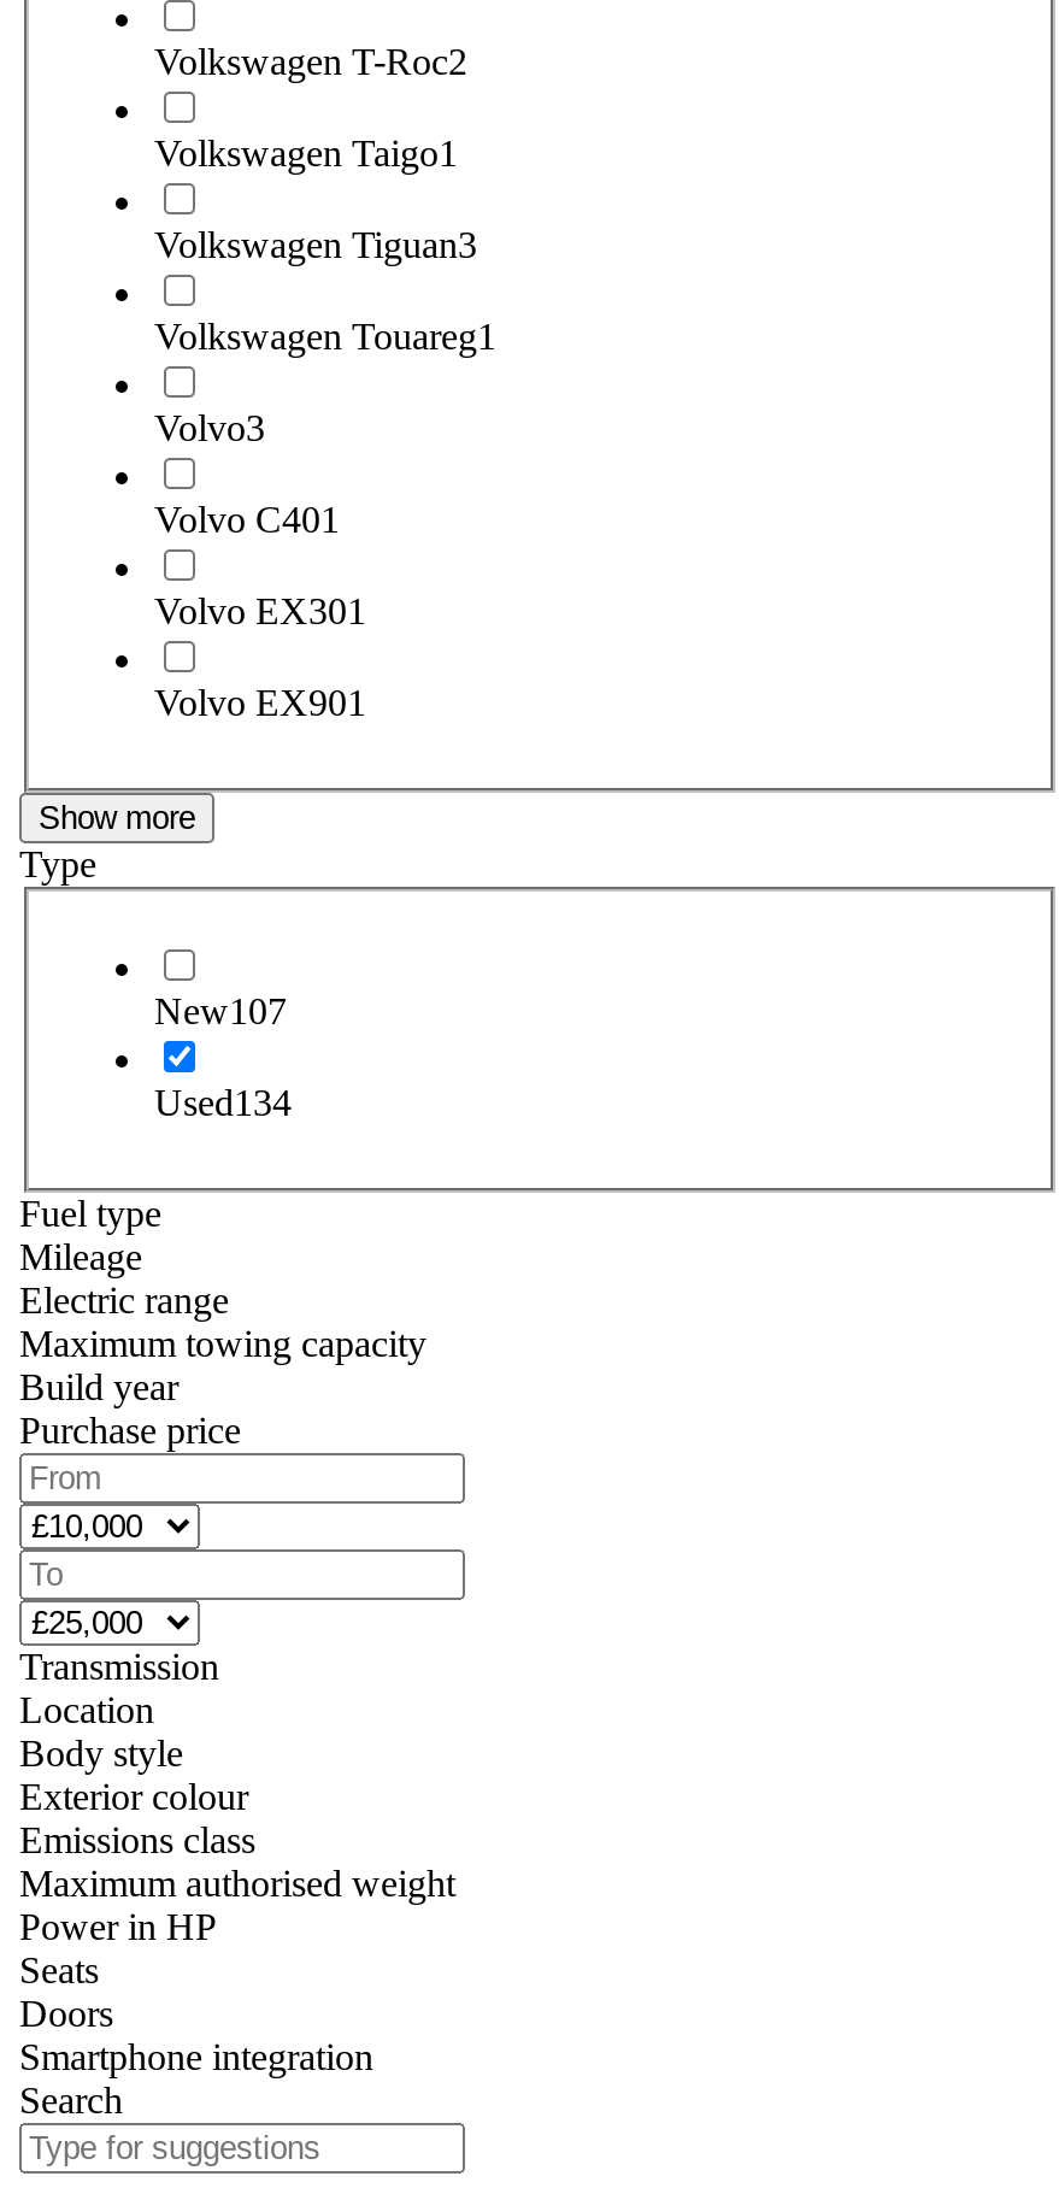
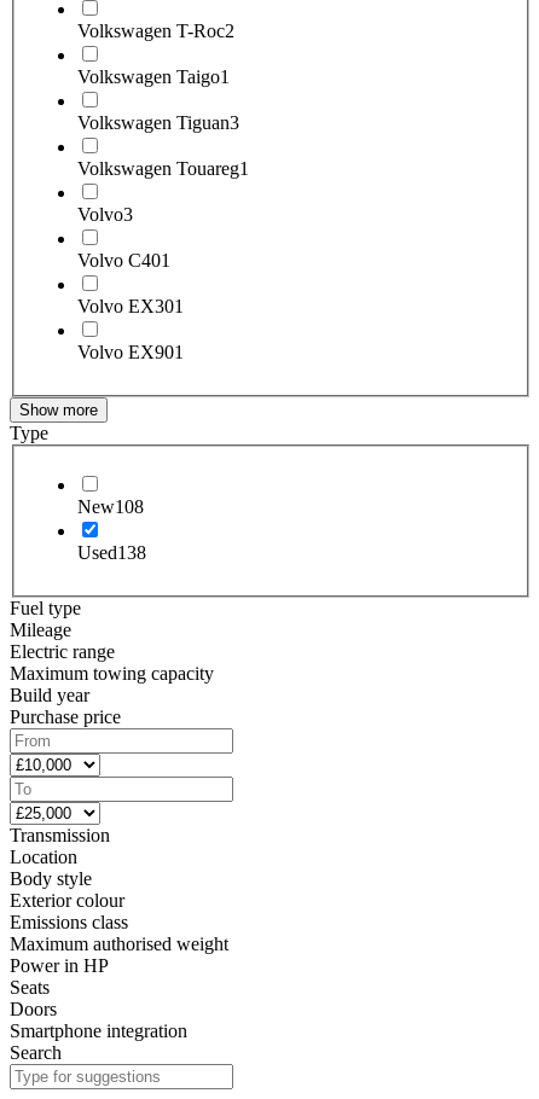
[154,991,287,1032] New107 -> [77,497,144,517] New108
[154,1082,292,1123] Used134 -> [77,542,146,563] Used138

